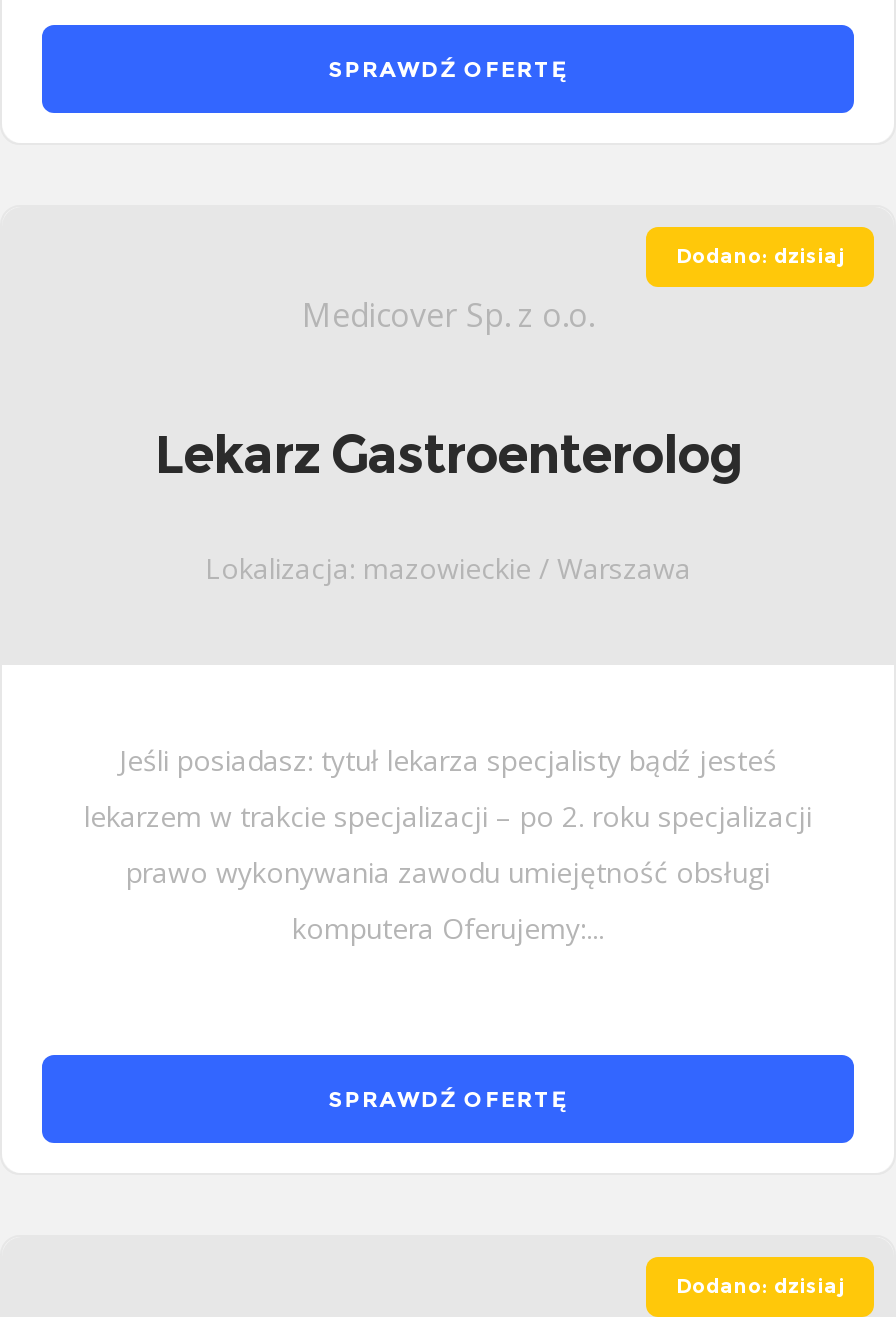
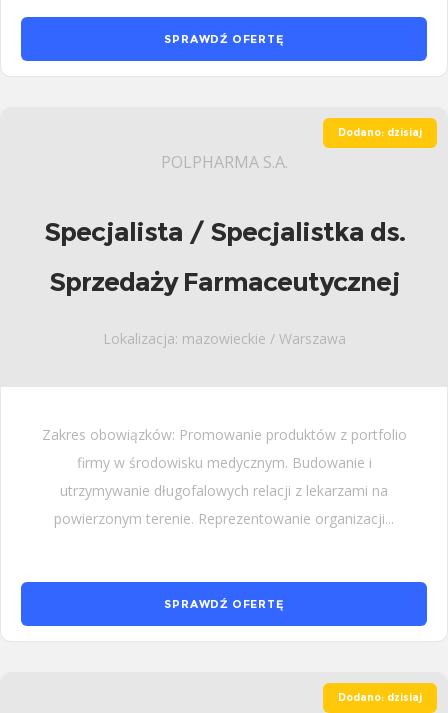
[155,293,741,487] Medicover Sp. z o.o. | Lekarz Gastroenterolog -> [43,151,404,298] POLPHARMA S.A. | Specjalista / Specjalistka ds. | Sprzedaży Farmaceutycznej
[119,741,777,779] Jeśli posiadasz: tytuł lekarza specjalisty bądź jesteś -> [41,425,406,444] Zakres obowiązków: Promowanie produktów z portfolio
[84,797,812,835] lekarzem w trakcie specjalizacji – po 2. roku specjalizacji -> [76,453,371,472] firmy w środowisku medycznym. Budowanie i
[126,853,770,891] prawo wykonywania zawodu umiejętność obsługi -> [60,481,388,500] utrzymywanie długofalowych relacji z lekarzami na
[292,909,604,947] komputera Oferujemy:... -> [54,509,394,528] powierzonym terenie. Reprezentowanie organizacji...

